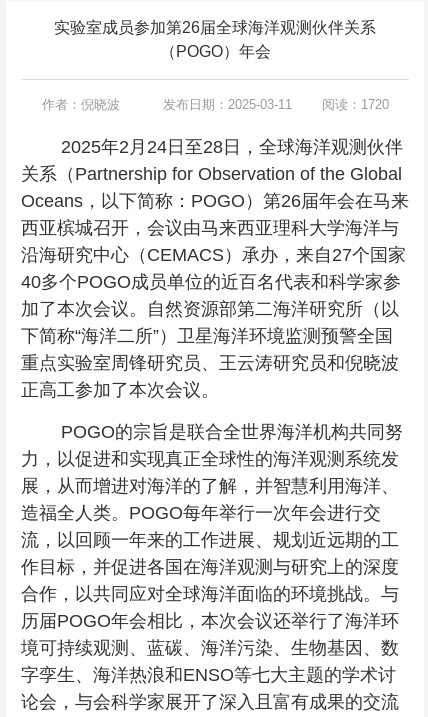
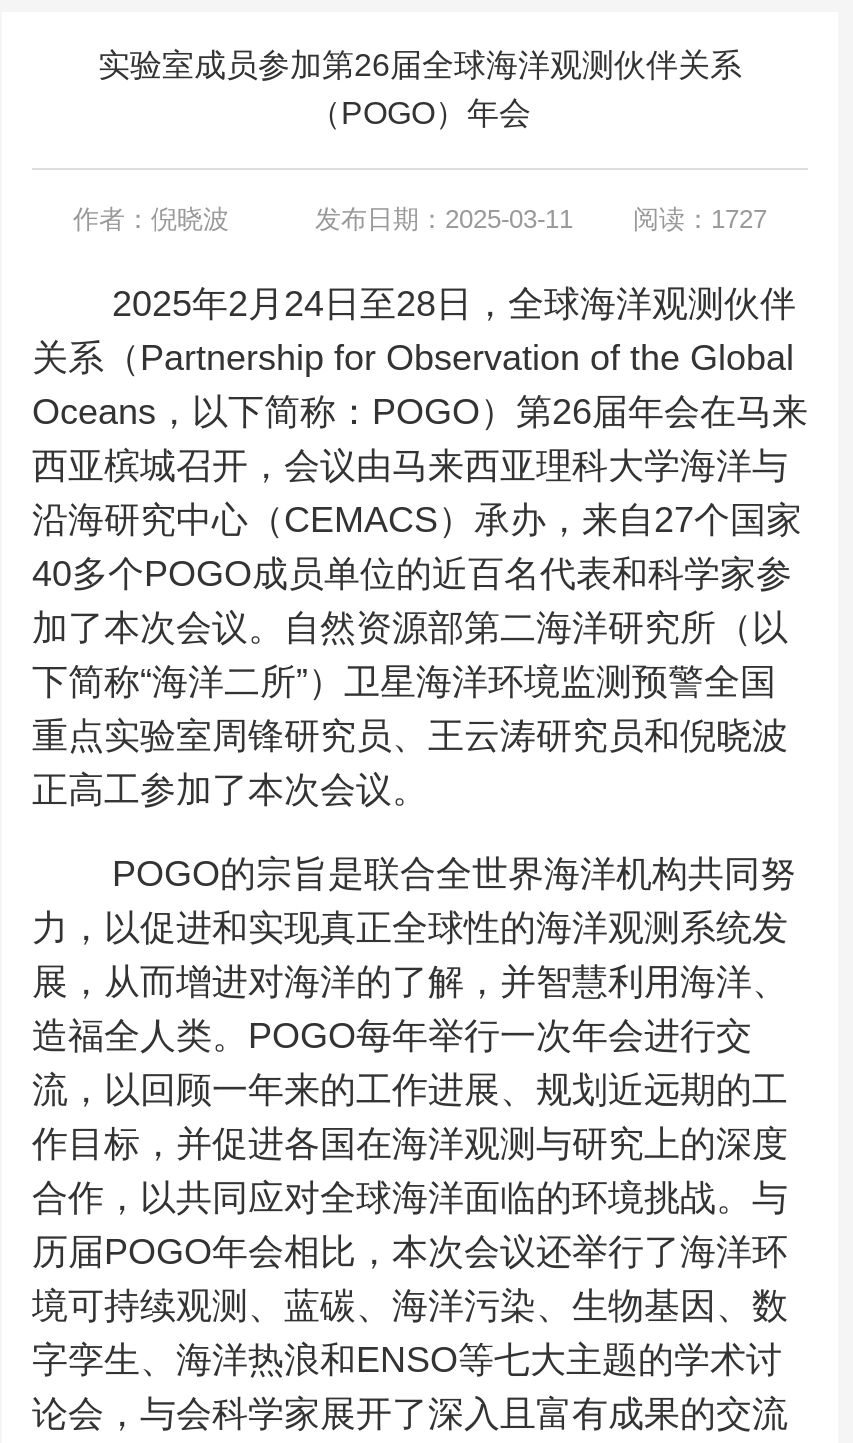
[162,97,388,112] 发布日期：2025-03-11 阅读：1720 -> [315,204,767,234] 发布日期：2025-03-11 阅读：1727

